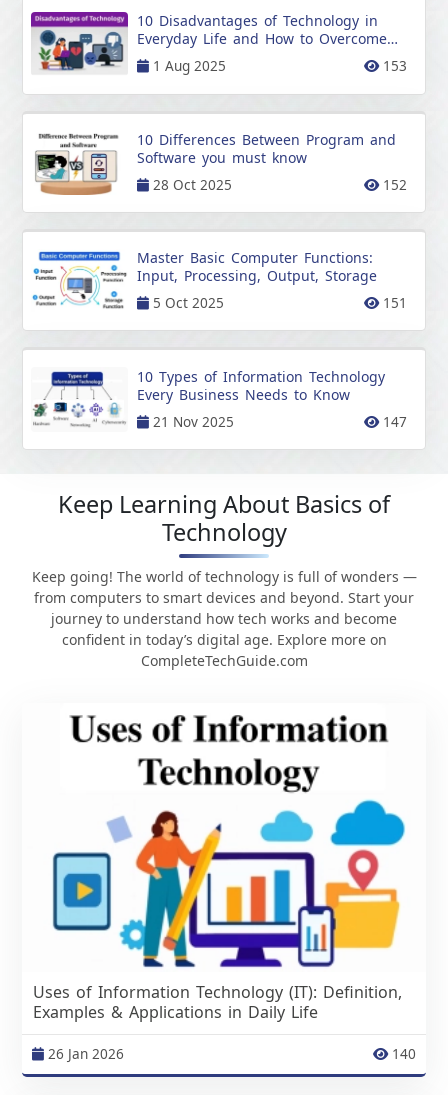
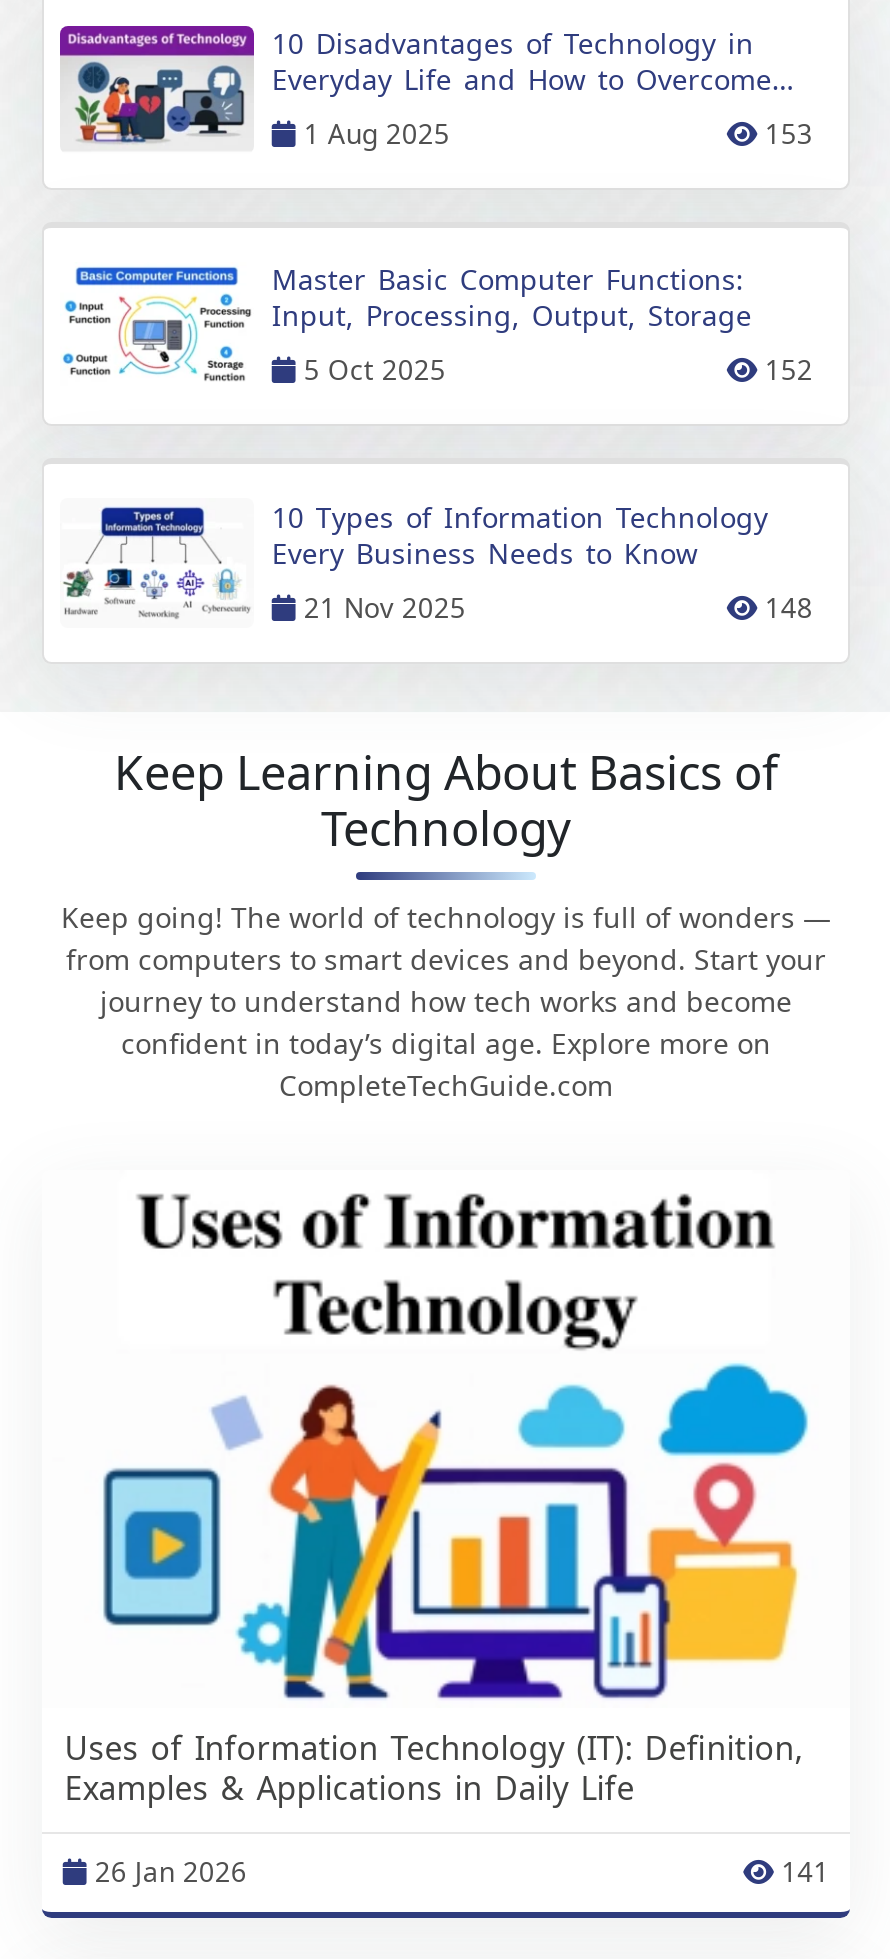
[35,130,407,196] [image] | 10 Differences Between Program and | Software you must know | 28 Oct 2025 | 152 -> none
[383,293,407,312] 151 -> [765,351,813,389] 152
[383,411,407,430] 147 -> [765,587,813,625] 148
[392,1044,416,1063] 140 -> [781,1852,829,1890] 141

